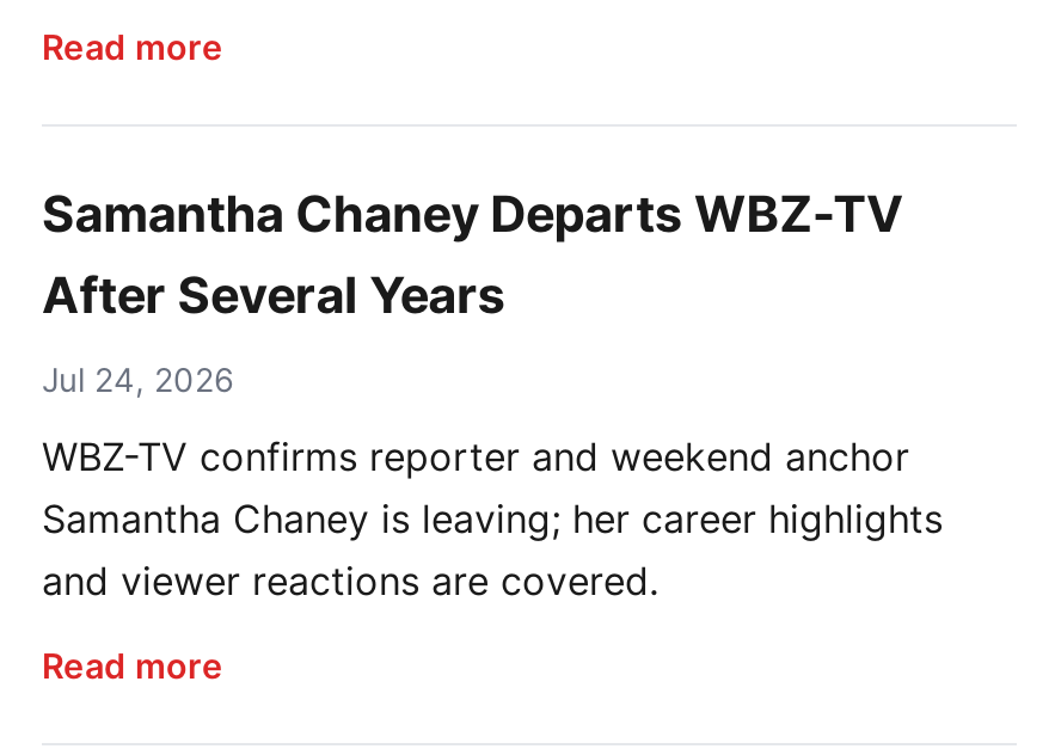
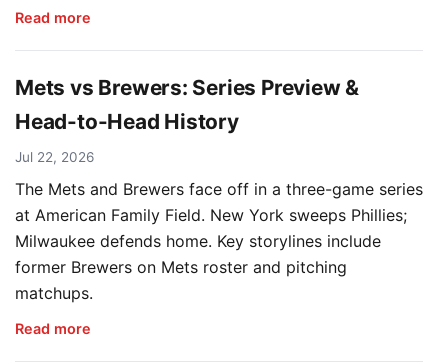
[42,185,904,326] Samantha Chaney Departs WBZ-TV | After Several Years -> [15,75,359,134] Mets vs Brewers: Series Preview & | Head-to-Head History
[42,360,233,398] Jul 24, 2026 -> [15,149,94,165] Jul 22, 2026
[42,432,943,604] WBZ-TV confirms reporter and weekend anchor | Samantha Chaney is leaving; her career highlights | and viewer reactions are covered. -> [15,179,423,303] The Mets and Brewers face off in a three-game series | at American Family Field. New York sweeps Phillies; | Milwaukee defends home. Key storylines include | former Brewers on Mets roster and pitching | matchups.

